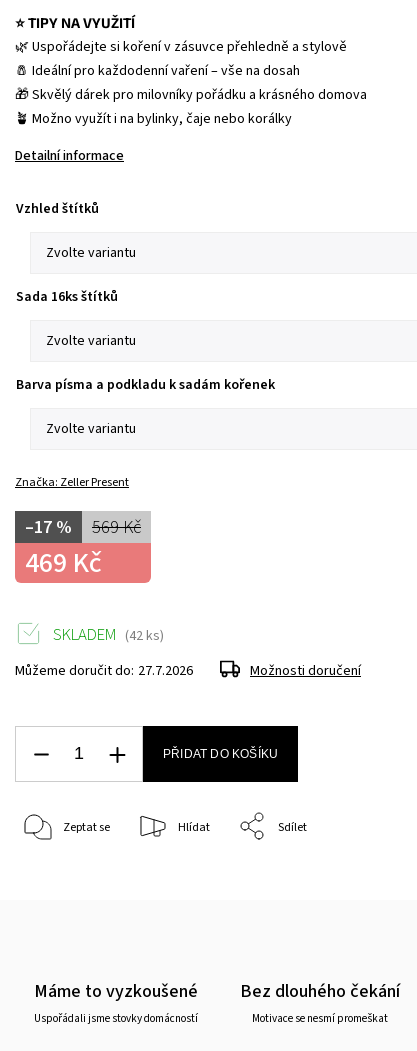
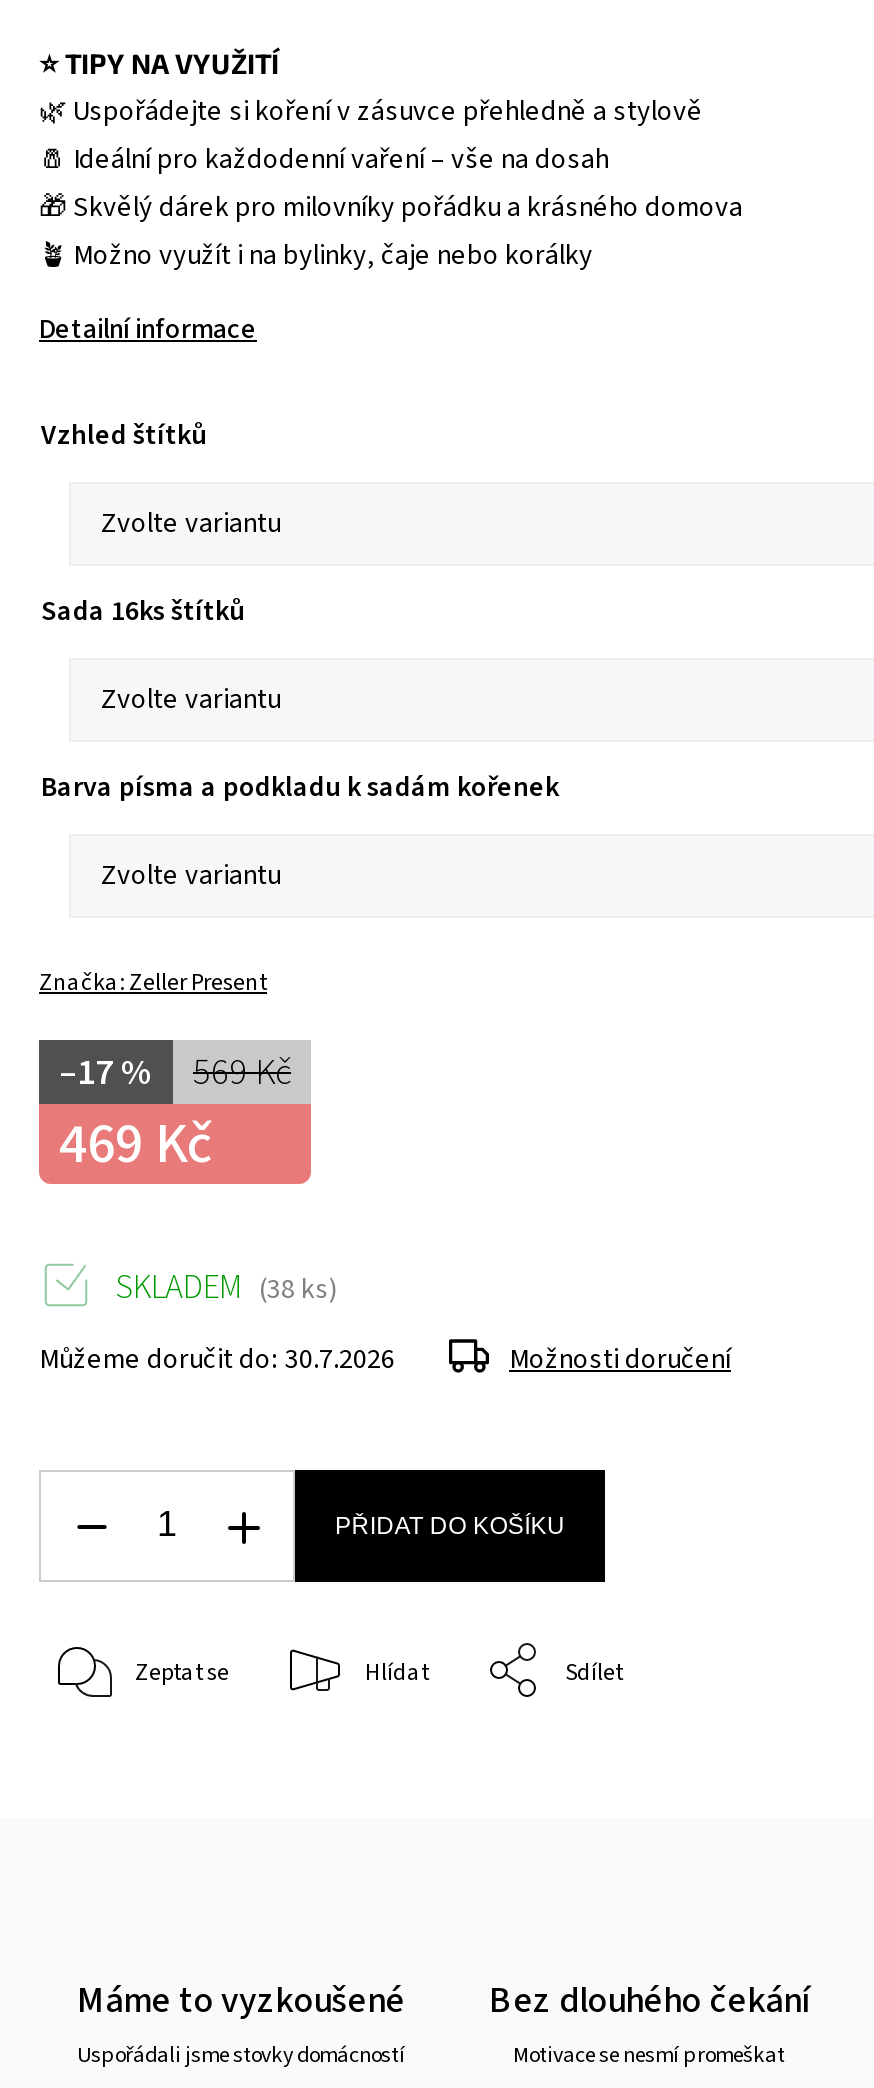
[50,623,164,647] SKLADEM (42 ks) -> [109,1264,337,1312] SKLADEM (38 ks)
[15,661,193,681] Můžeme doručit do: 27.7.2026 -> [39,1340,395,1380] Můžeme doručit do: 30.7.2026

